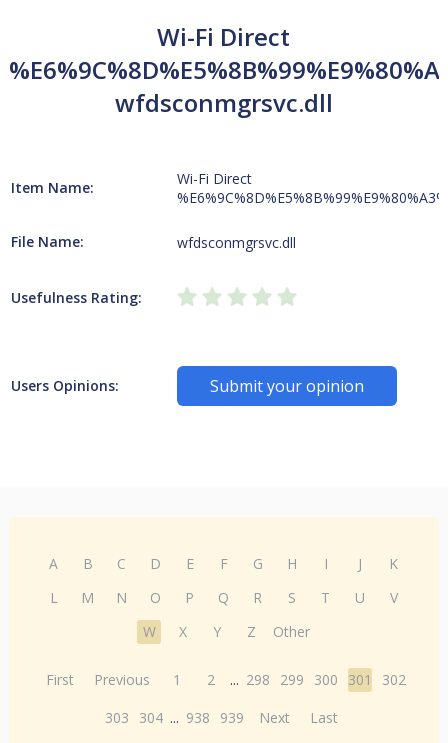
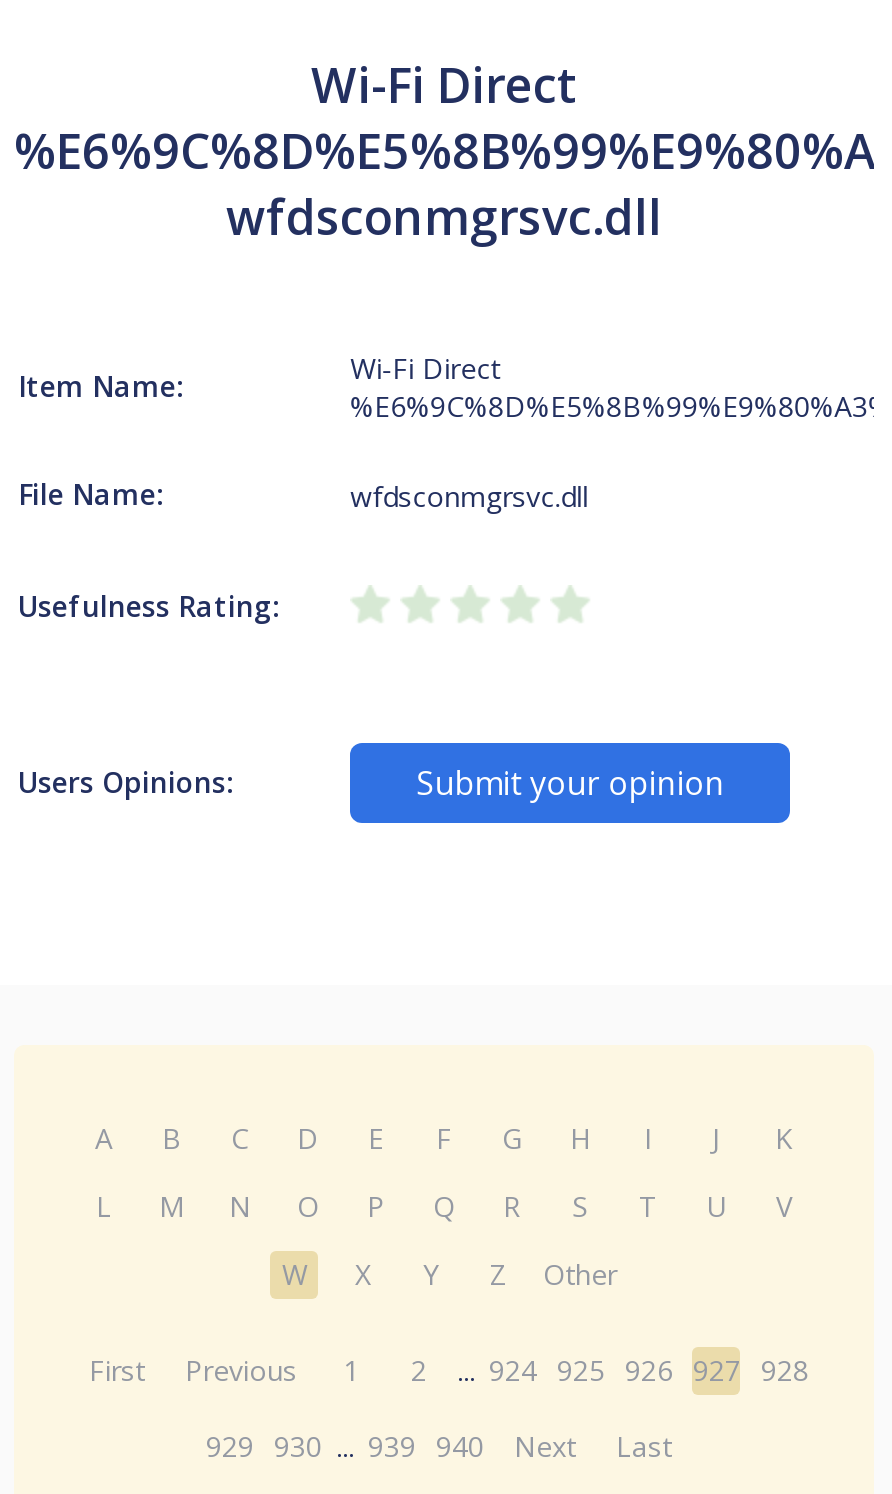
[46,670,406,689] First Previous 1 2 ... 298 299 300 301 302 -> [89,1351,809,1389] First Previous 1 2 ... 924 925 926 927 928
[105,708,338,727] 303 304 ... 938 939 Next Last -> [206,1427,672,1465] 929 930 ... 939 940 Next Last

